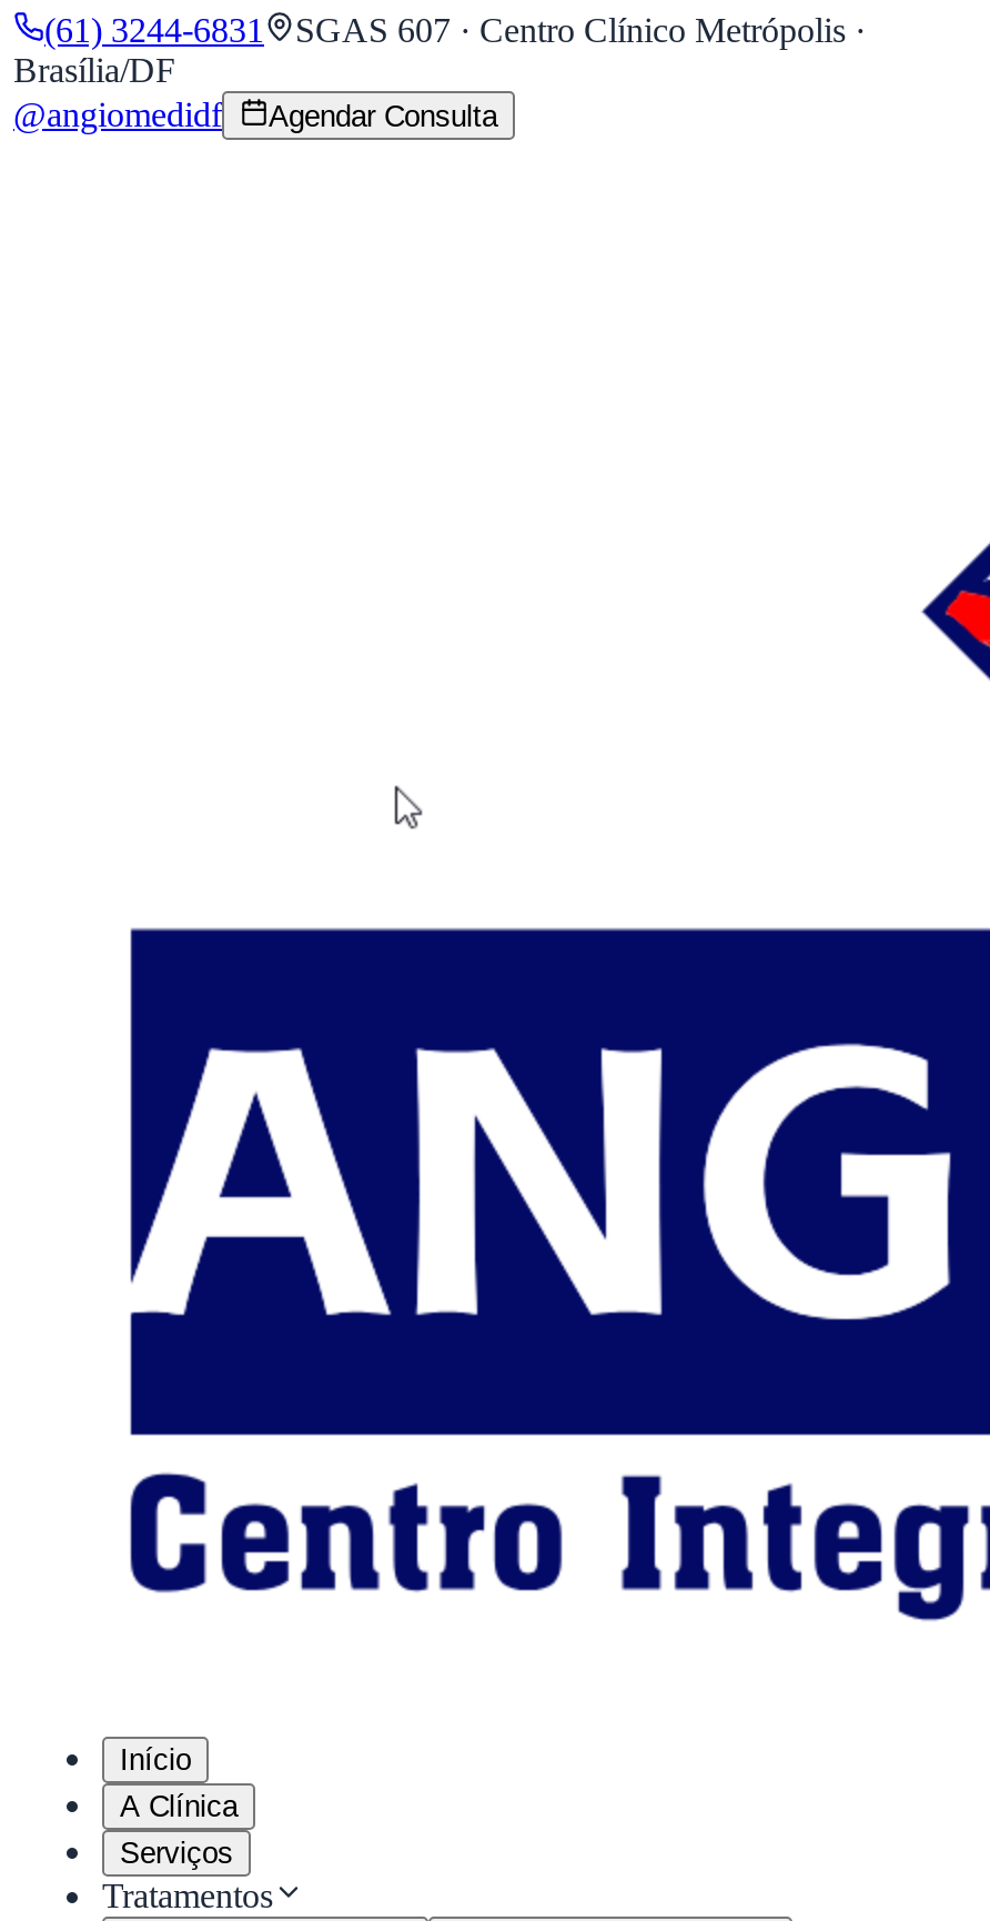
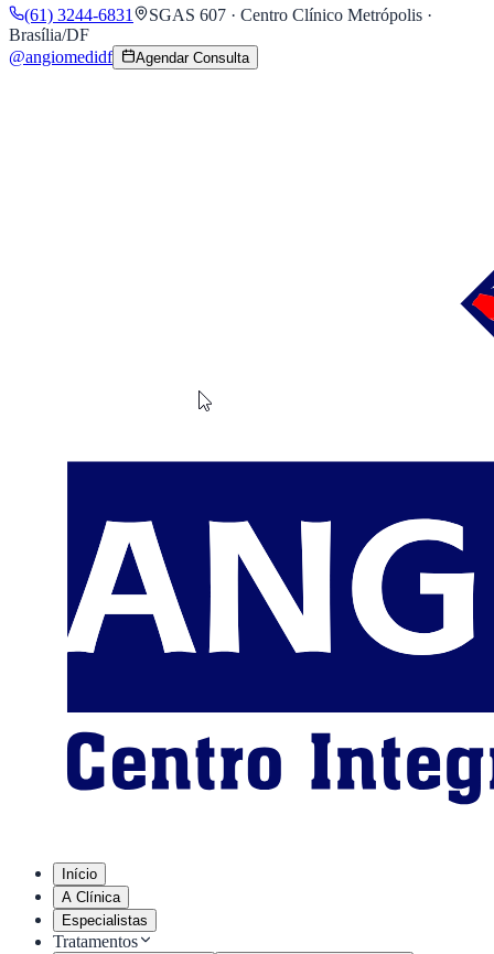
[120,1837,233,1870] Serviços -> [62,912,148,929] Especialistas

